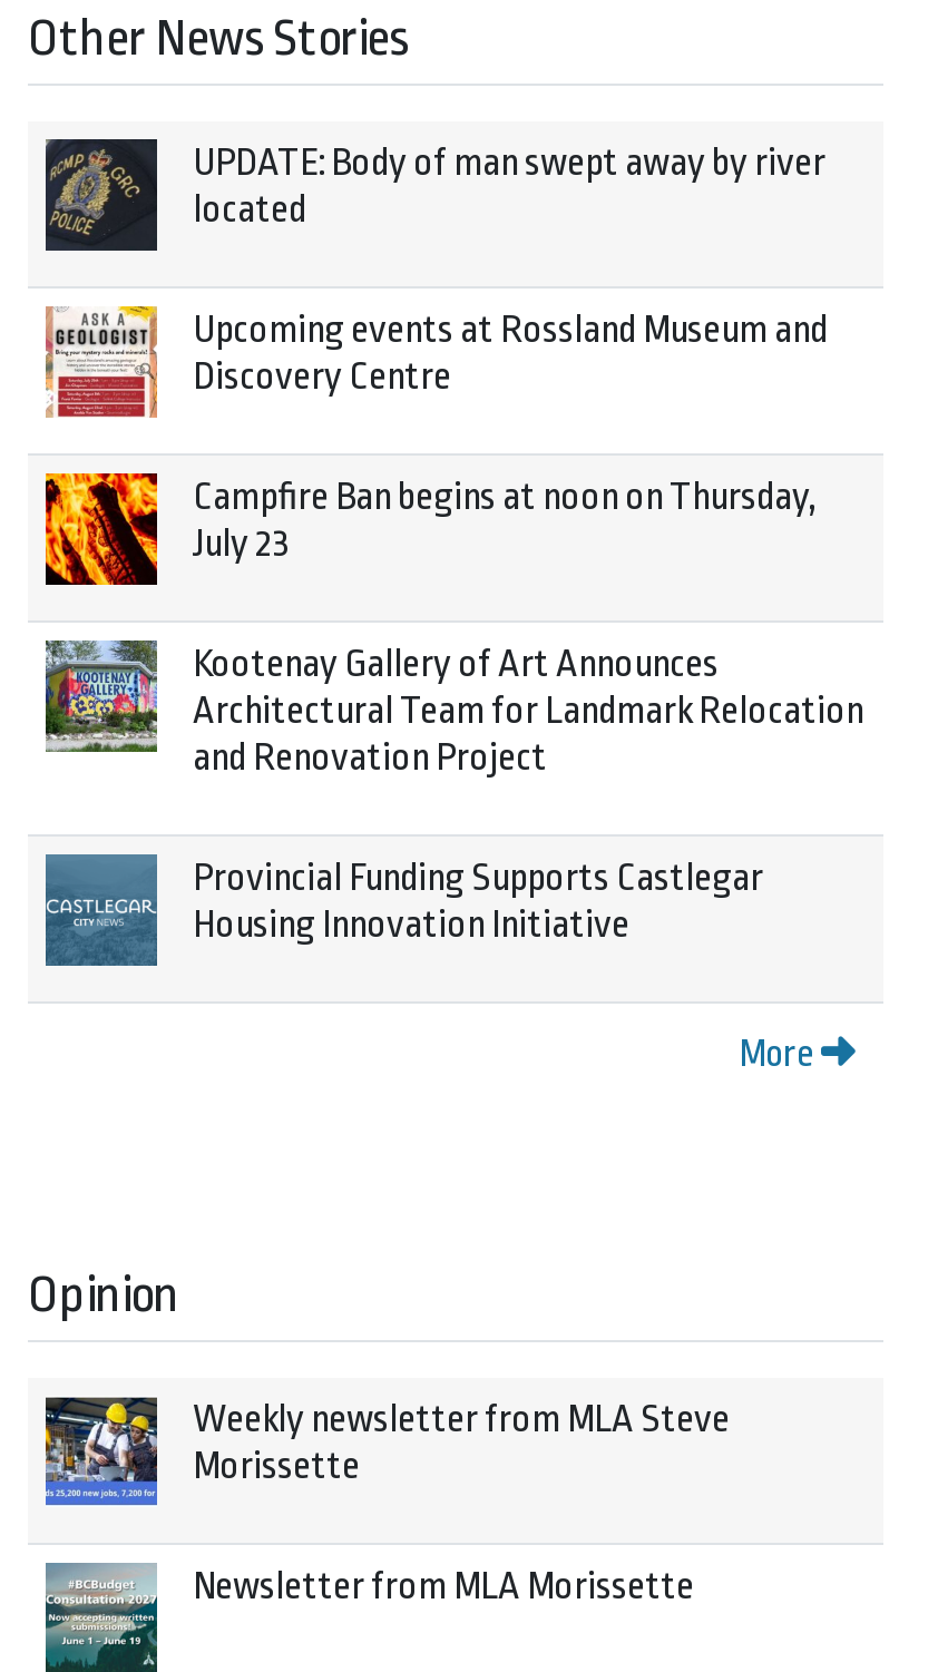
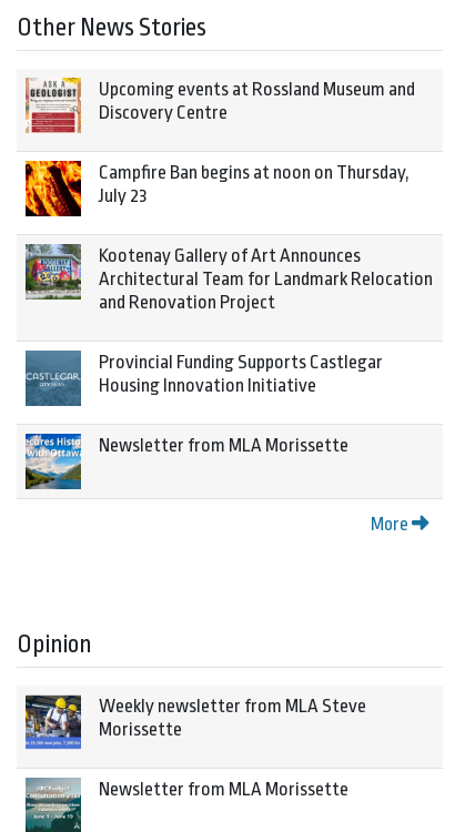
[43,137,825,253] [image] | UPDATE: Body of man swept away by river | located -> none
moved [41,304,863,945] -> [23,77,433,396]: [image] | Upcoming events at Rossland Museum and | Discovery Centre | ... | Provincial Funding Supports Castlegar | Housing Innovation Initiative
none -> [24,433,348,490] [image] | Newsletter from MLA Morissette

